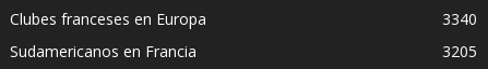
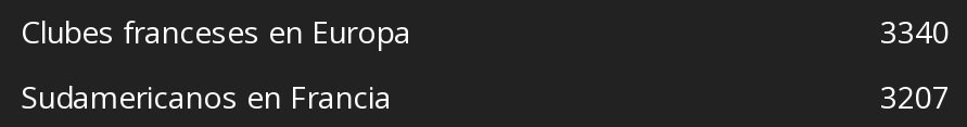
[442,41,477,61] 3205 -> [880,76,950,117] 3207

